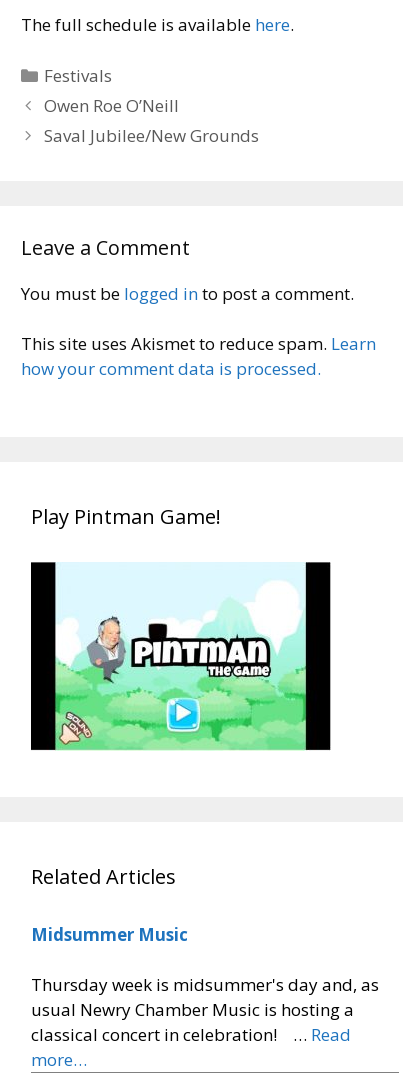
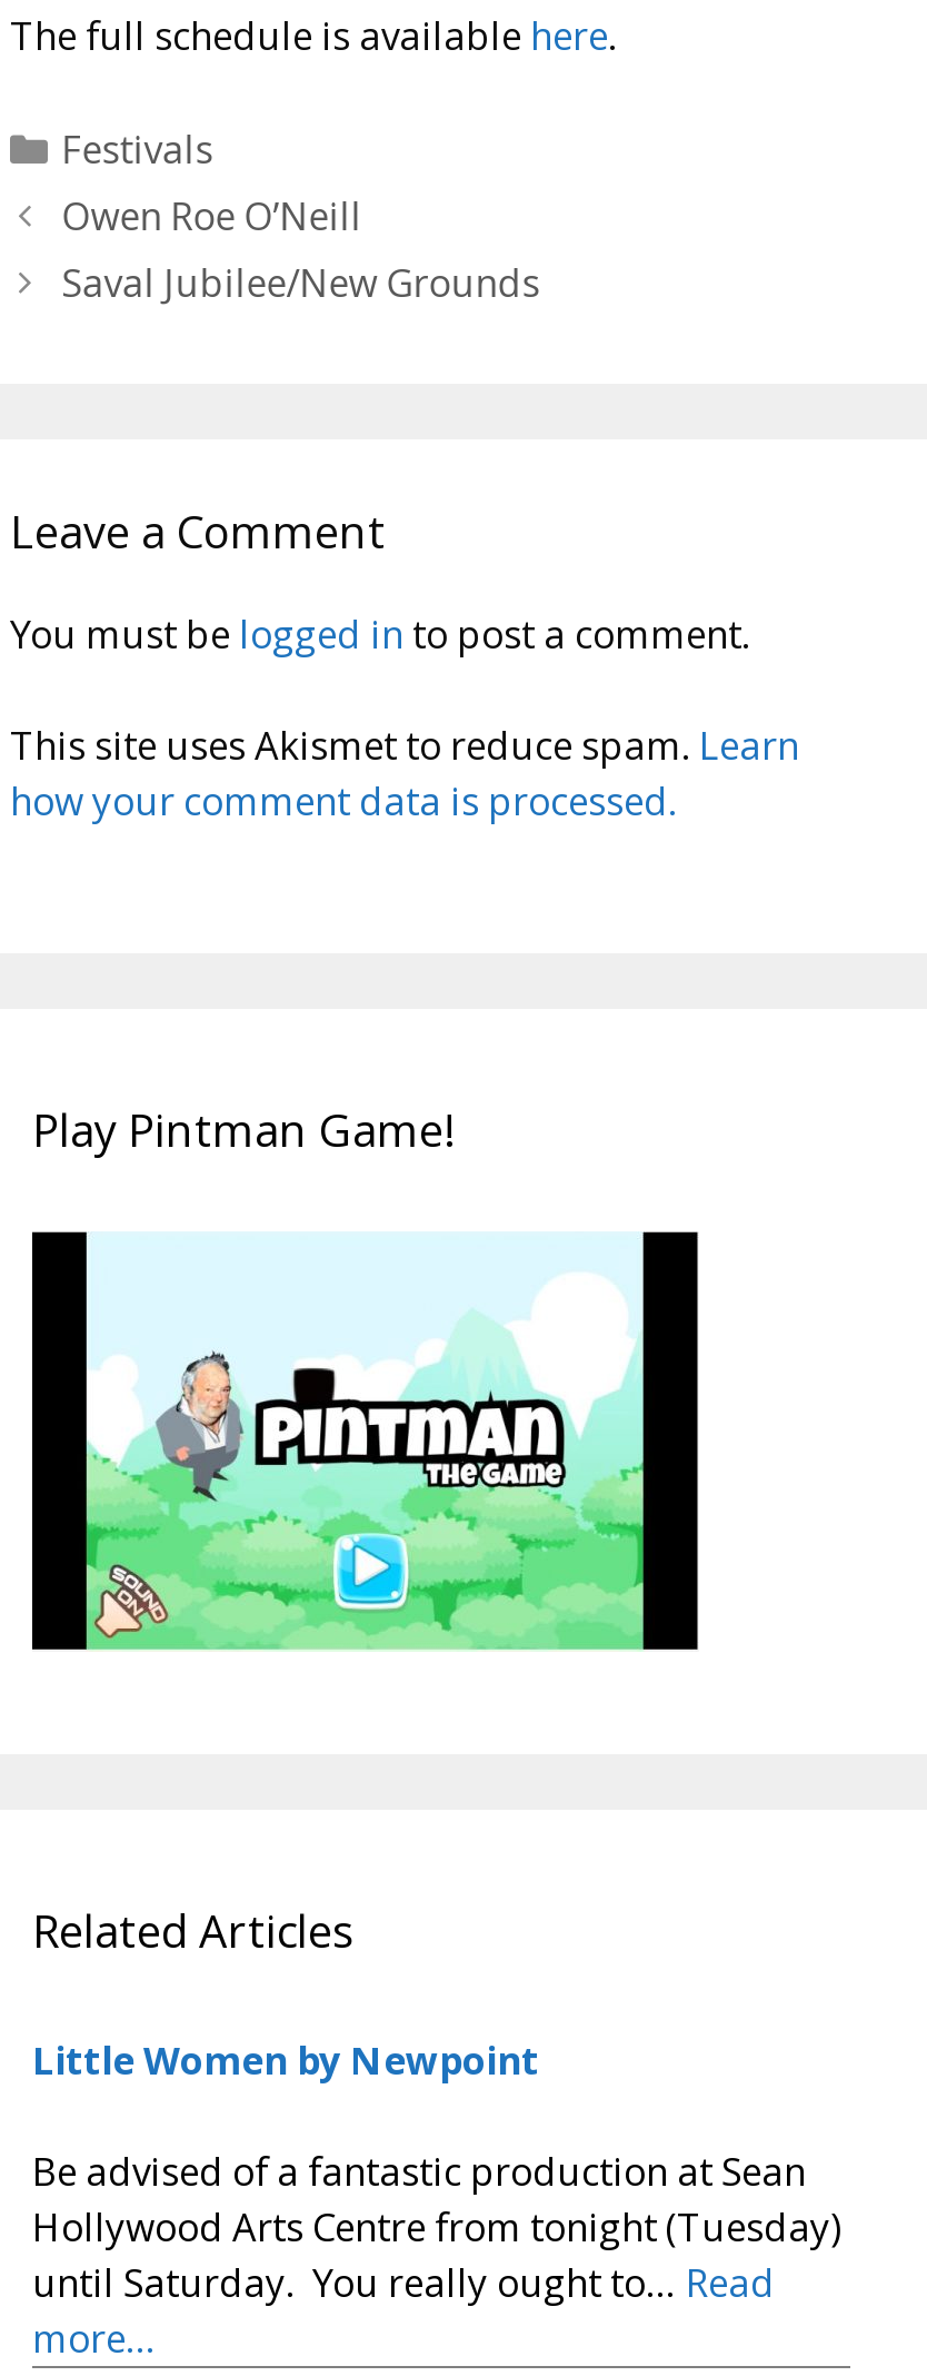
[31,923,188,946] Midsummer Music -> [32,2034,539,2085] Little Women by Newpoint
[31,973,379,1046] Thursday week is midsummer's day and, as | usual Newry Chamber Music is hosting a | classical concert in celebration! … Read -> [32,2146,841,2308] Be advised of a fantastic production at Sean | Hollywood Arts Centre from tonight (Tuesday) | until Saturday. You really ought to… Read

